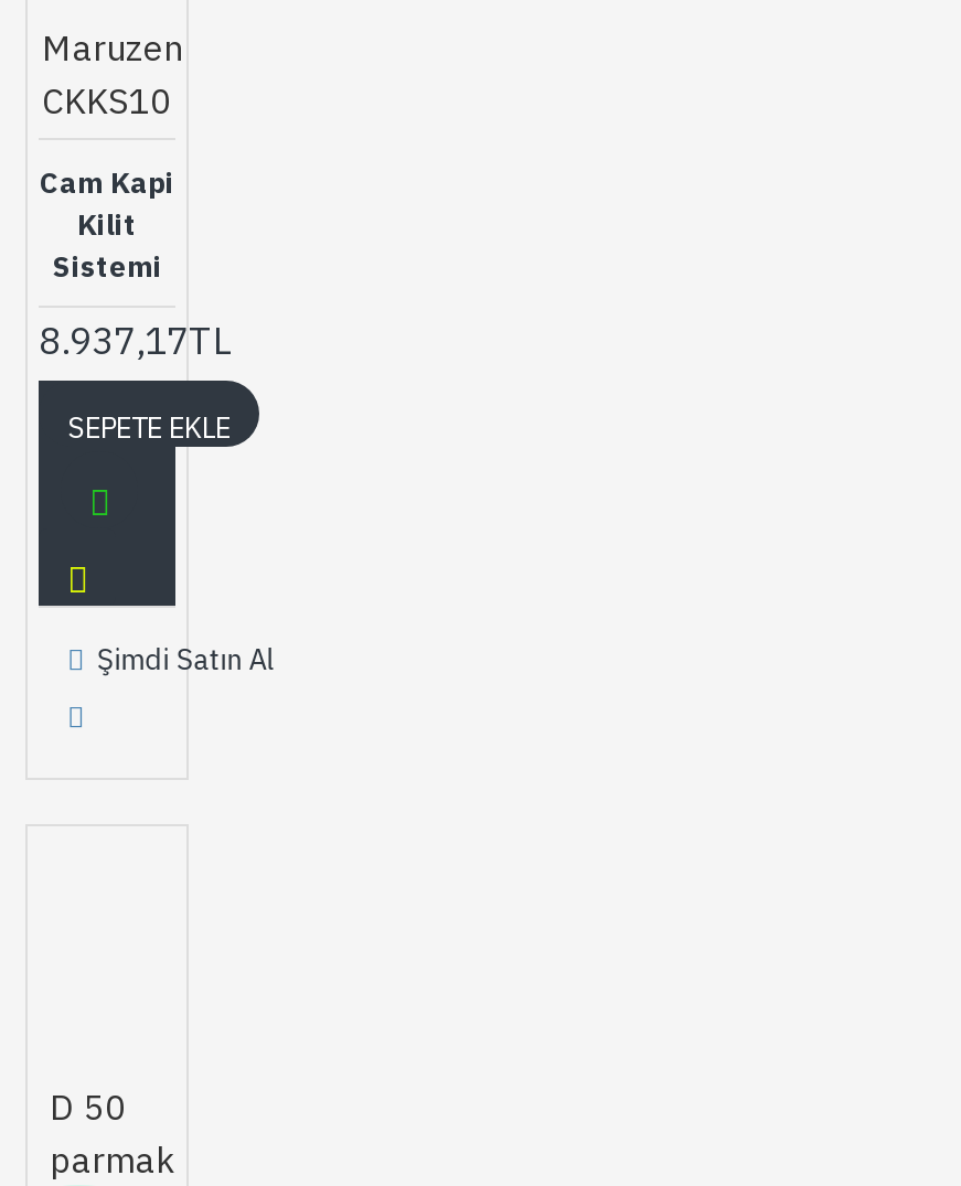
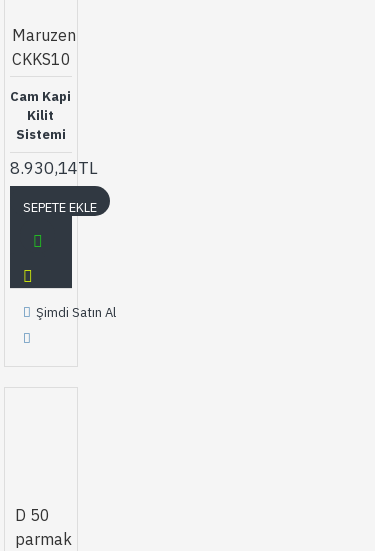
[39,318,233,366] 8.937,17TL -> [10,157,98,179] 8.930,14TL

